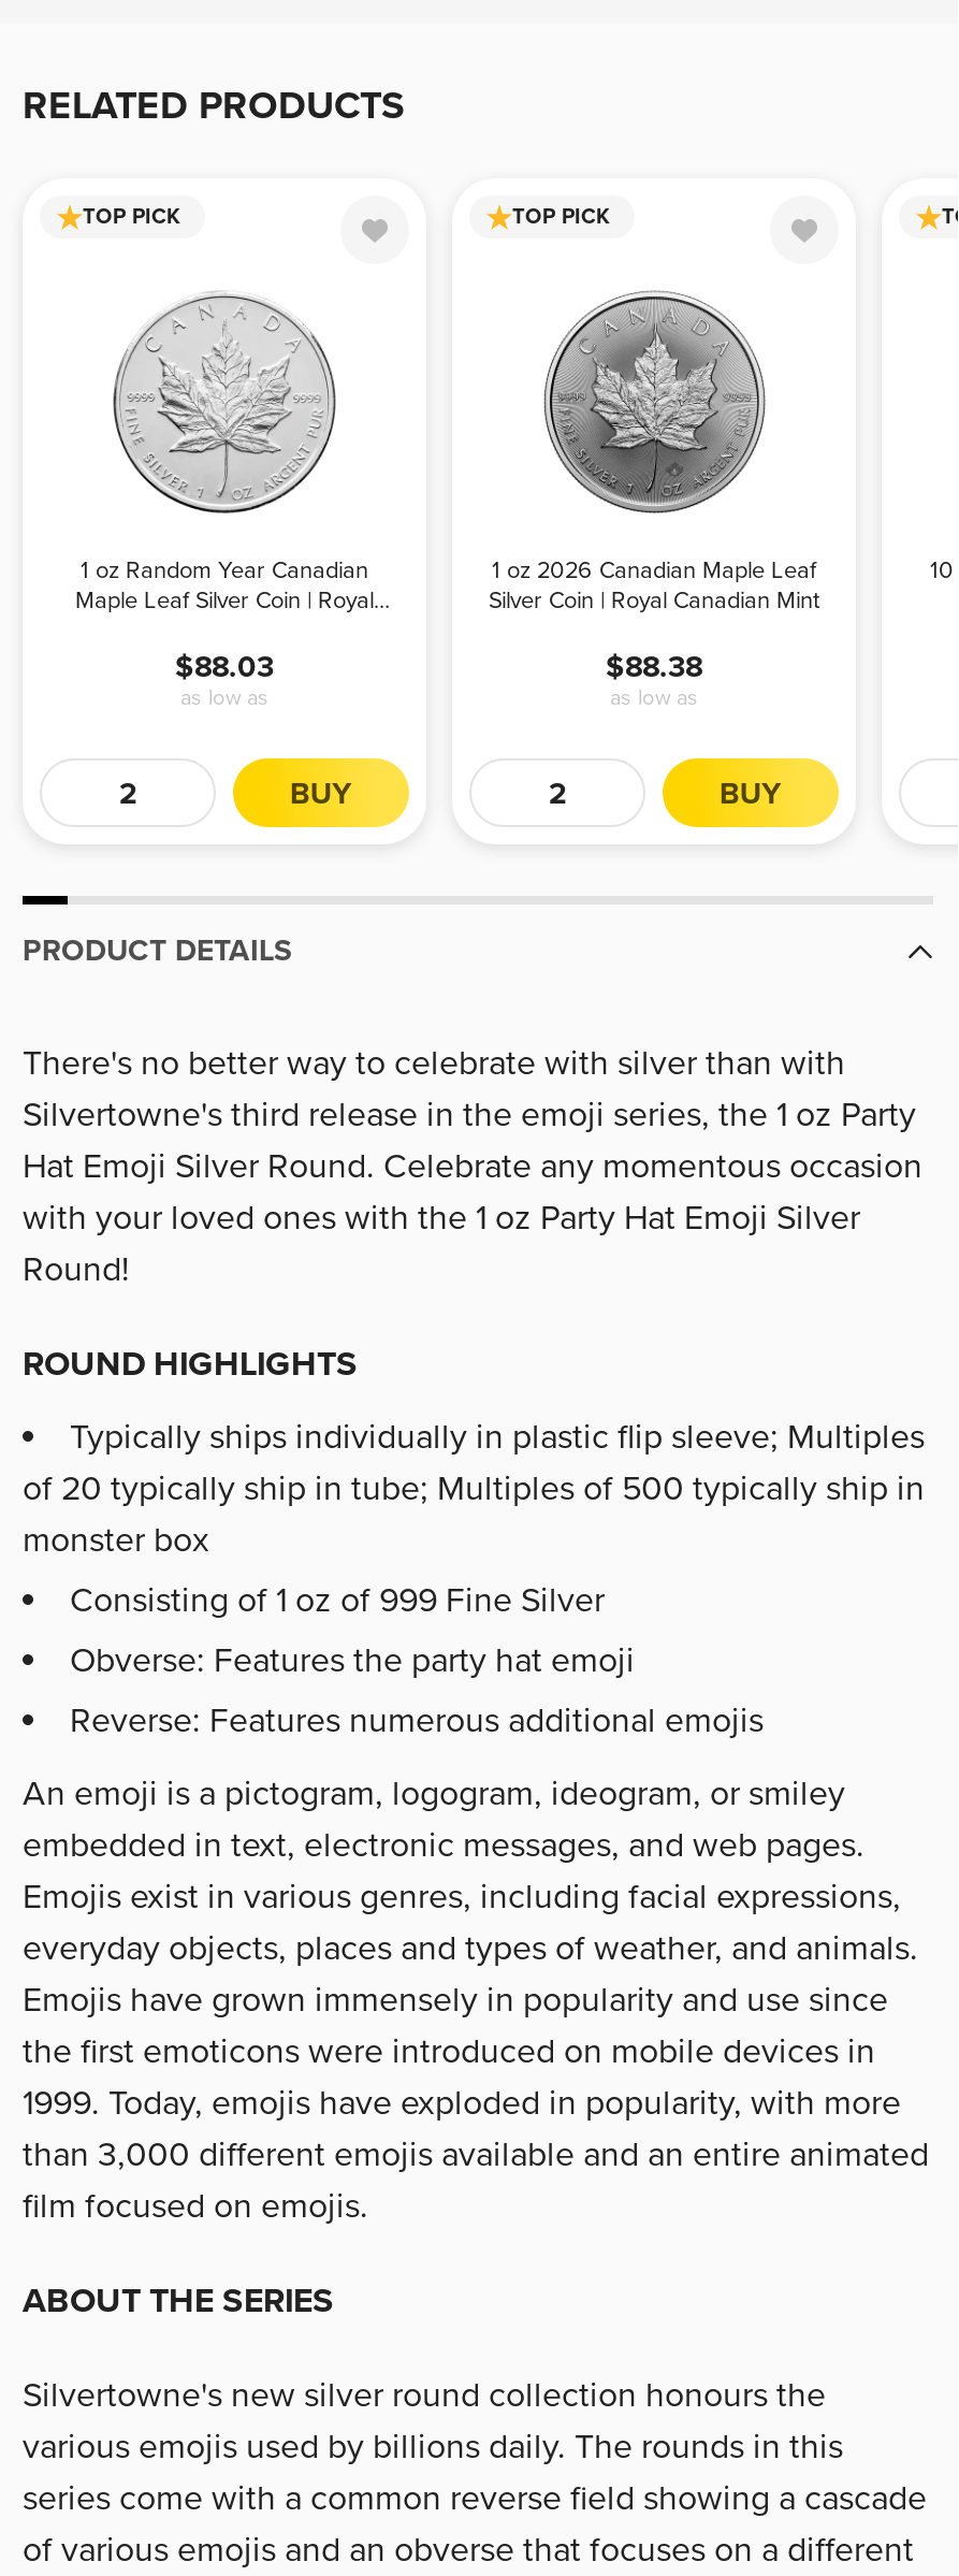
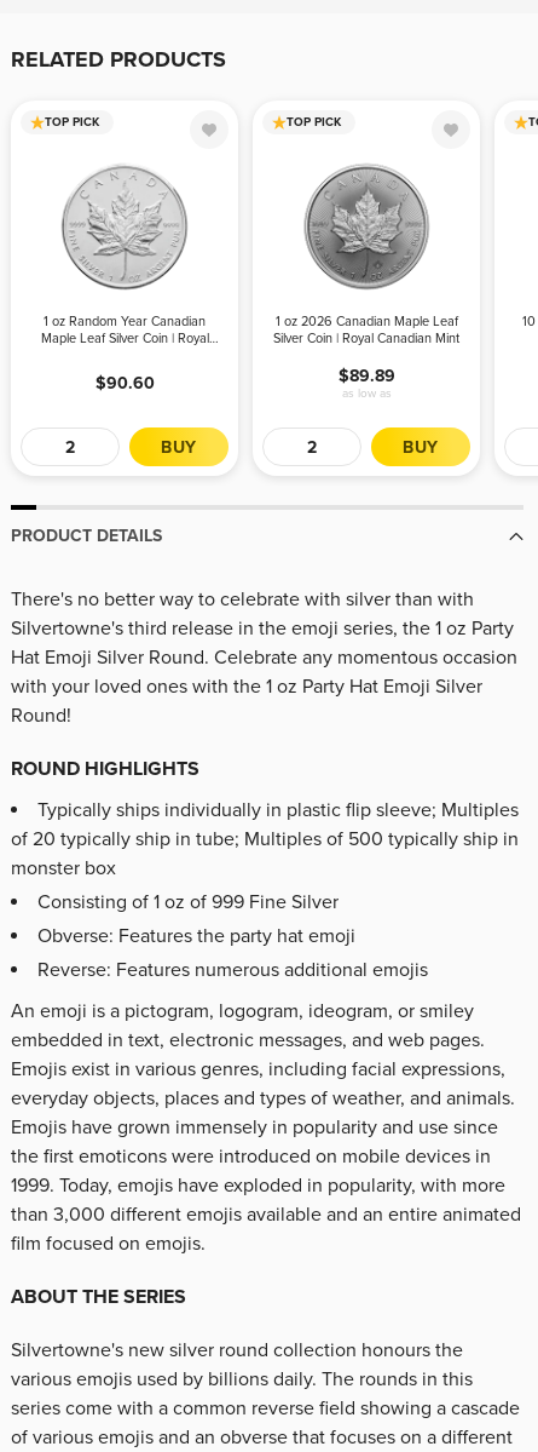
[175,648,274,710] $88.03 | as low as -> [95,372,154,393] $90.60
[606,648,702,684] $88.38 -> [338,365,395,386] $89.89

